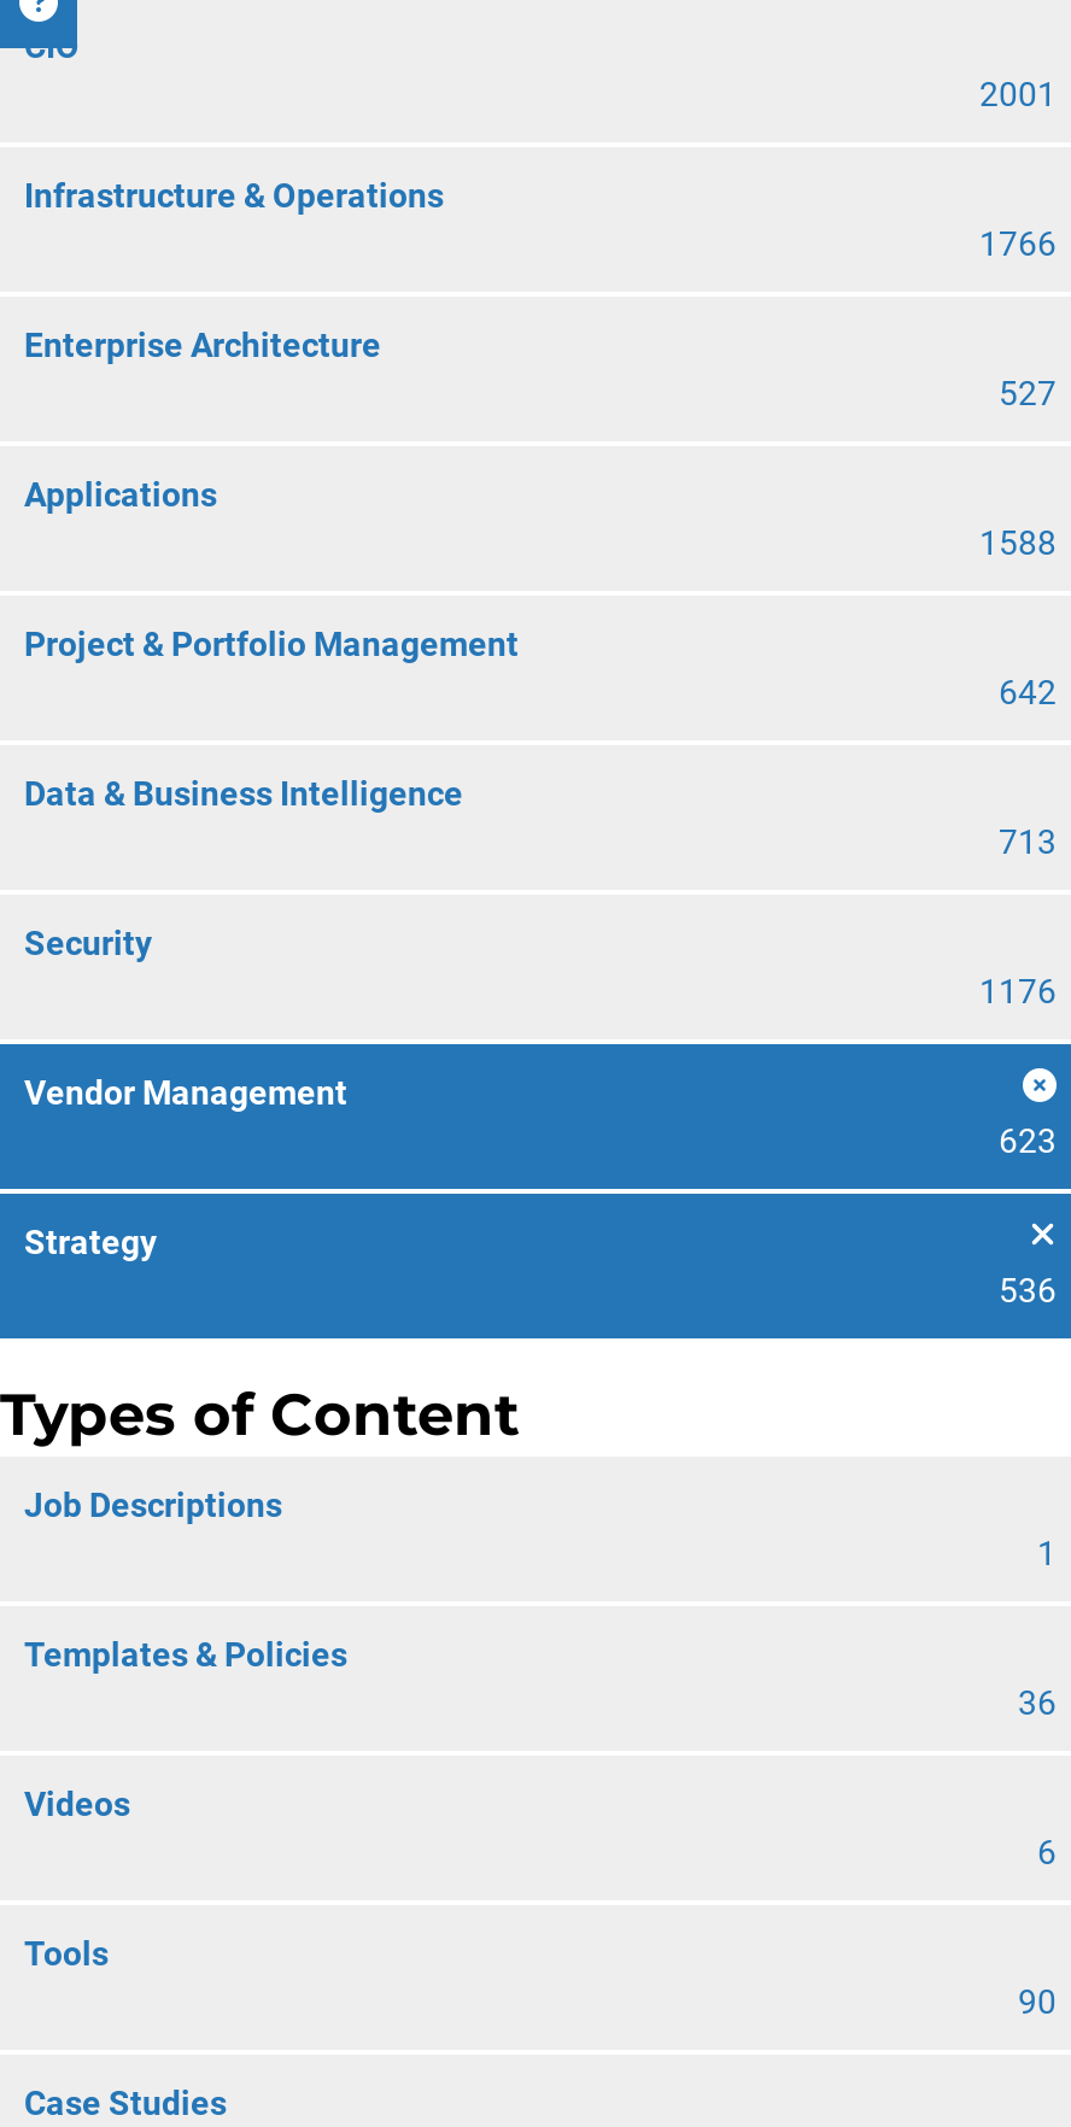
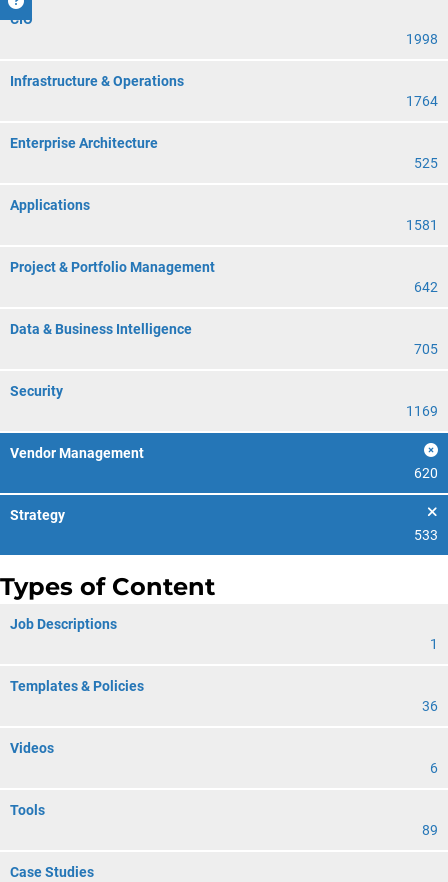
[979,75,1057,113] 2001 -> [406,31,438,47] 1998
[979,224,1057,263] 1766 -> [406,93,438,109] 1764
[999,374,1057,412] 527 -> [414,155,438,171] 525
[979,523,1057,562] 1588 -> [406,217,438,233] 1581
[999,822,1057,861] 713 -> [414,341,438,357] 705
[979,972,1057,1010] 1176 -> [406,403,438,419] 1169
[999,1121,1057,1160] 623 -> [414,465,438,481] 620
[999,1271,1057,1309] 536 -> [414,527,438,543] 533
[1018,1982,1057,2021] 90 -> [422,822,438,838] 89

